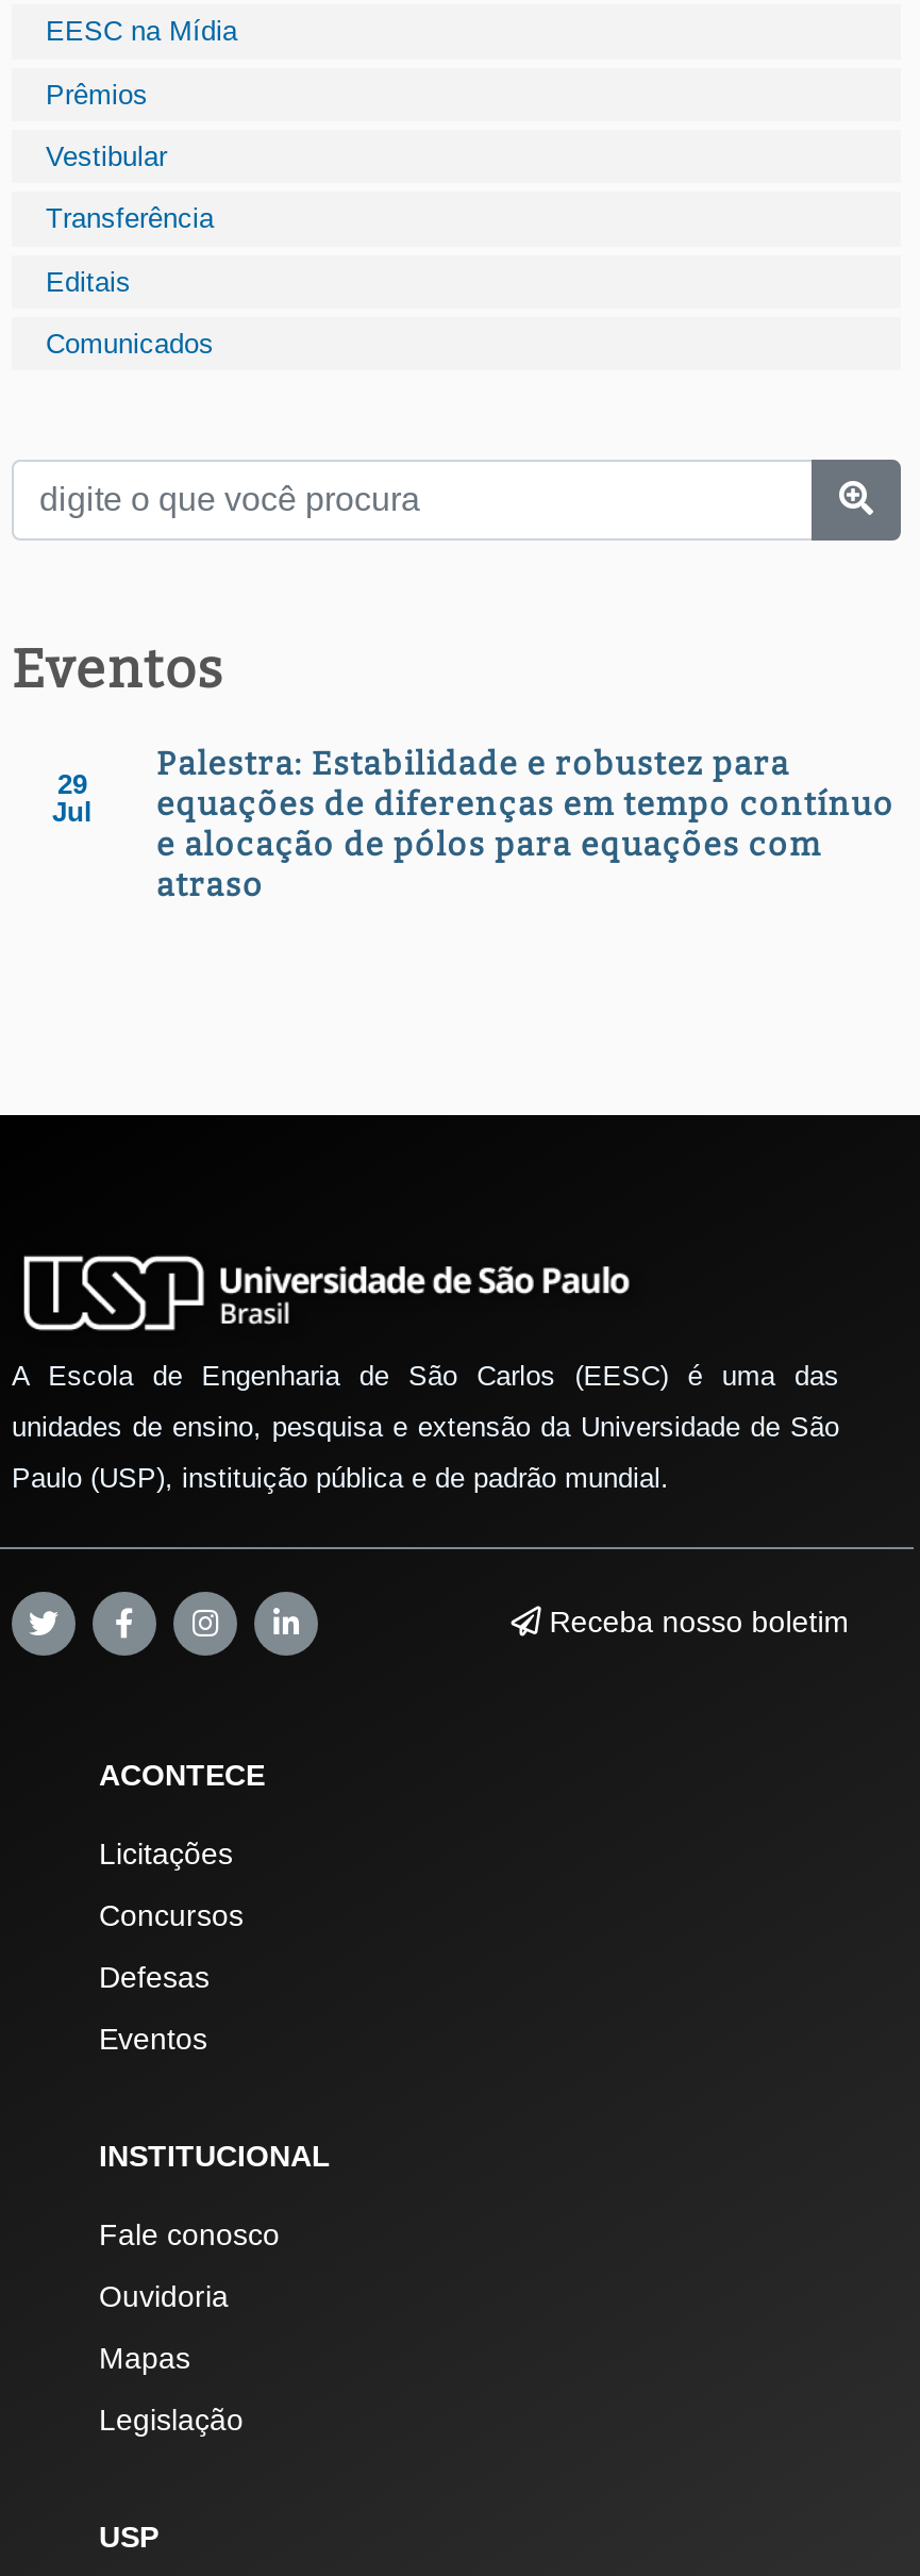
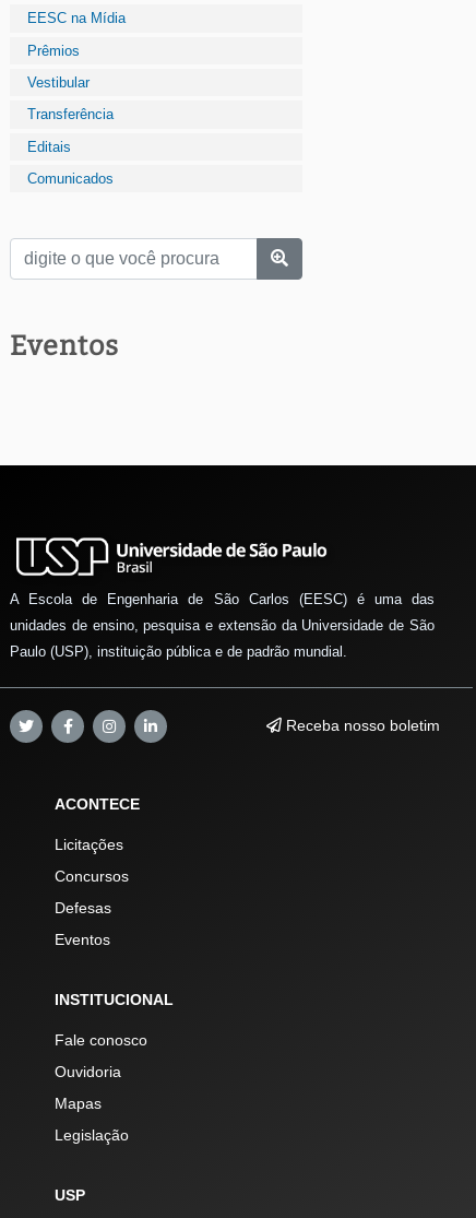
none -> [255,238,304,280] [image]
[809,458,903,543] [image] -> none
[156,746,894,905] Palestra: Estabilidade e robustez para | equações de diferenças em tempo contínuo | e alocação de pólos para equações com | atraso -> none
[52,769,93,829] 29 | Jul -> none

